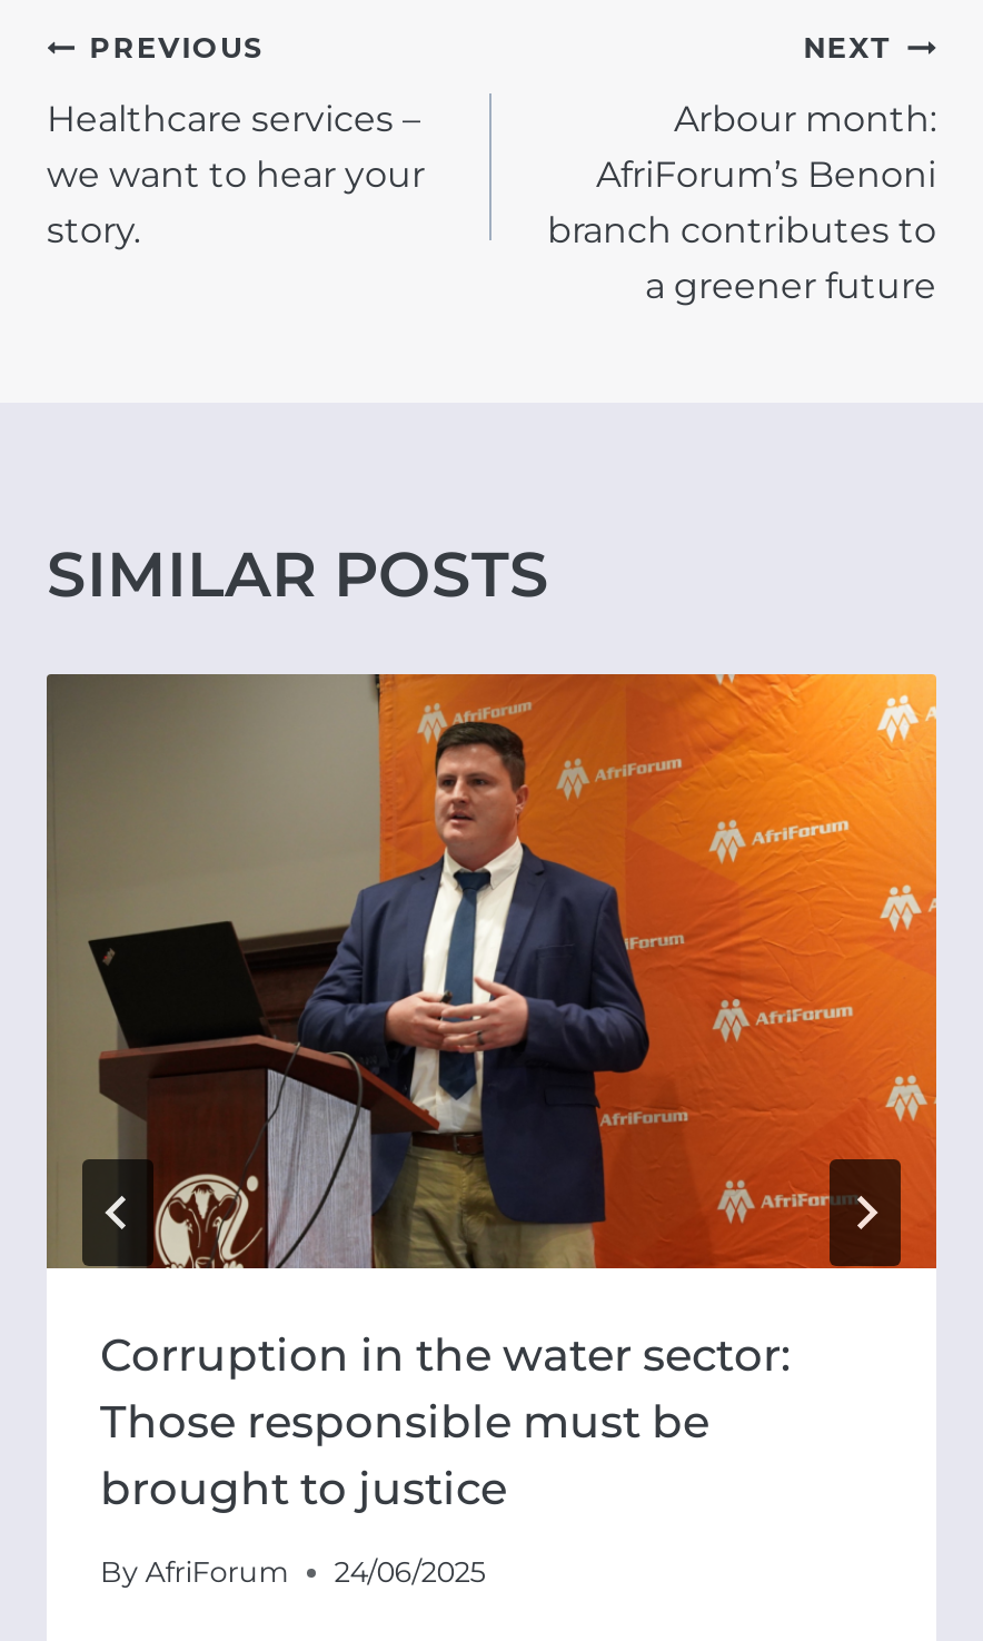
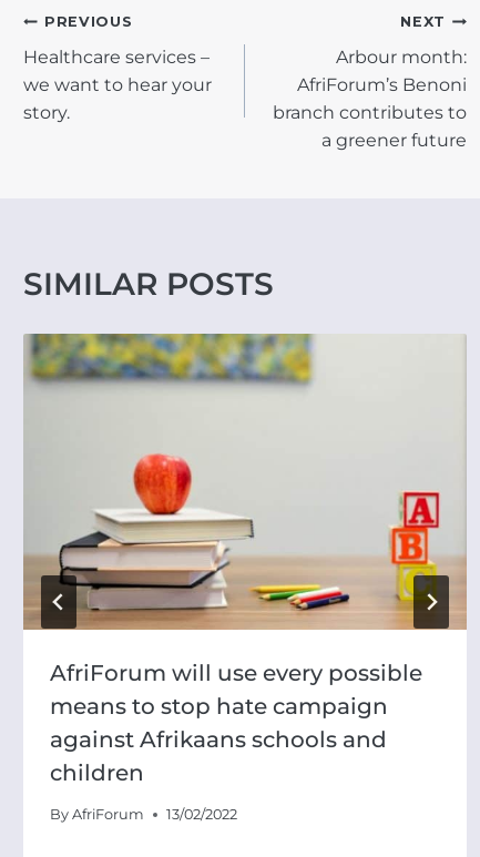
[47,672,936,1516] [image] | Corruption in the water sector: | Those responsible must be | brought to justice -> [23,333,467,786] [image] | AfriForum will use every possible | means to stop hate campaign | against Afrikaans schools and | children
[100,1555,485,1589] By AfriForum 24/06/2025 -> [50,806,237,823] By AfriForum 13/02/2022

